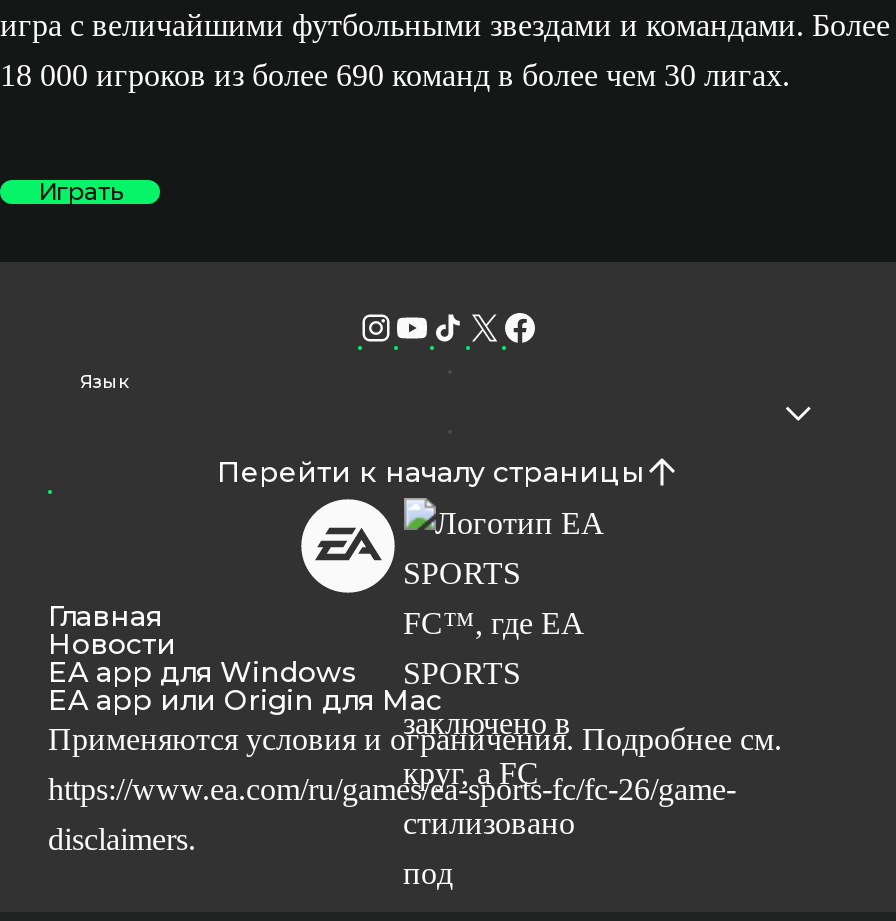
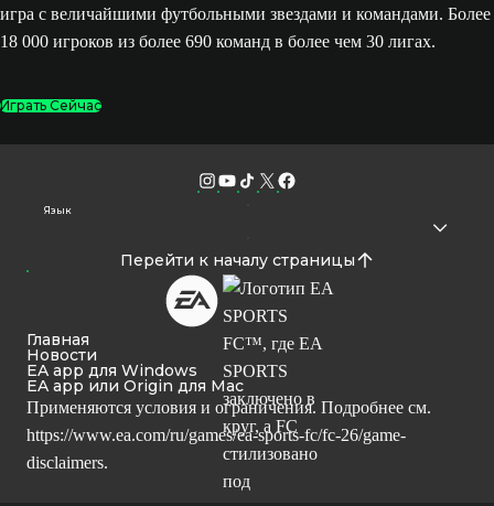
[38,176,122,206] Играть -> [0,97,101,113] Играть Сейчас

